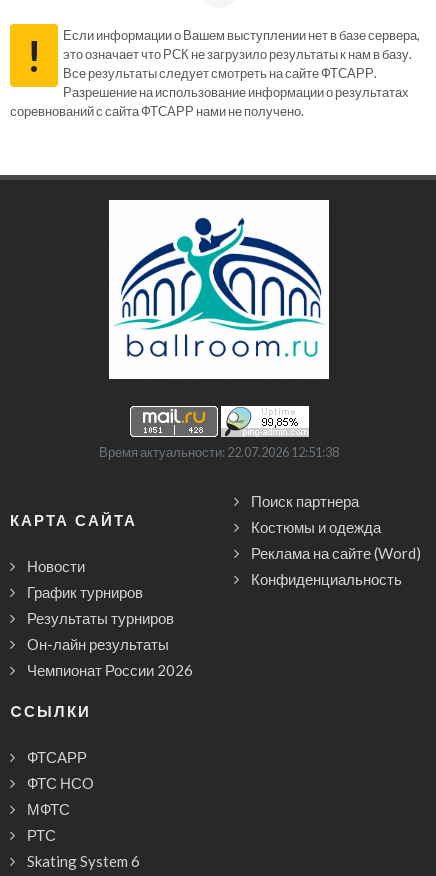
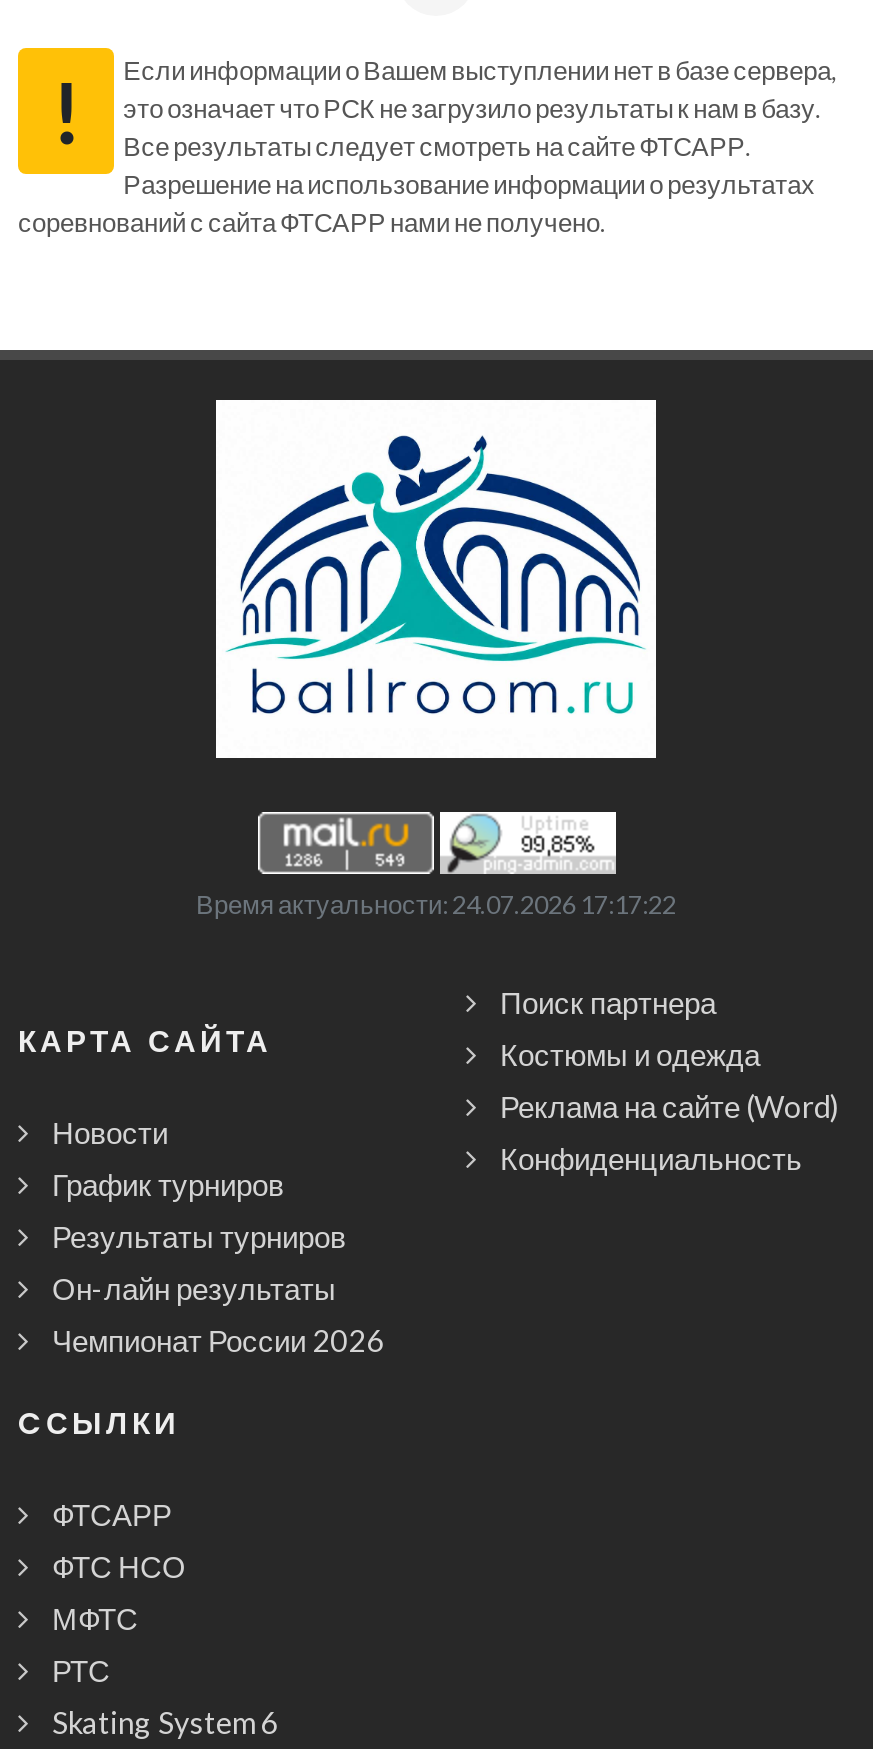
[99,444,339,460] Время актуальности: 22.07.2026 12:51:38 -> [196,888,676,920] Время актуальности: 24.07.2026 17:17:22

